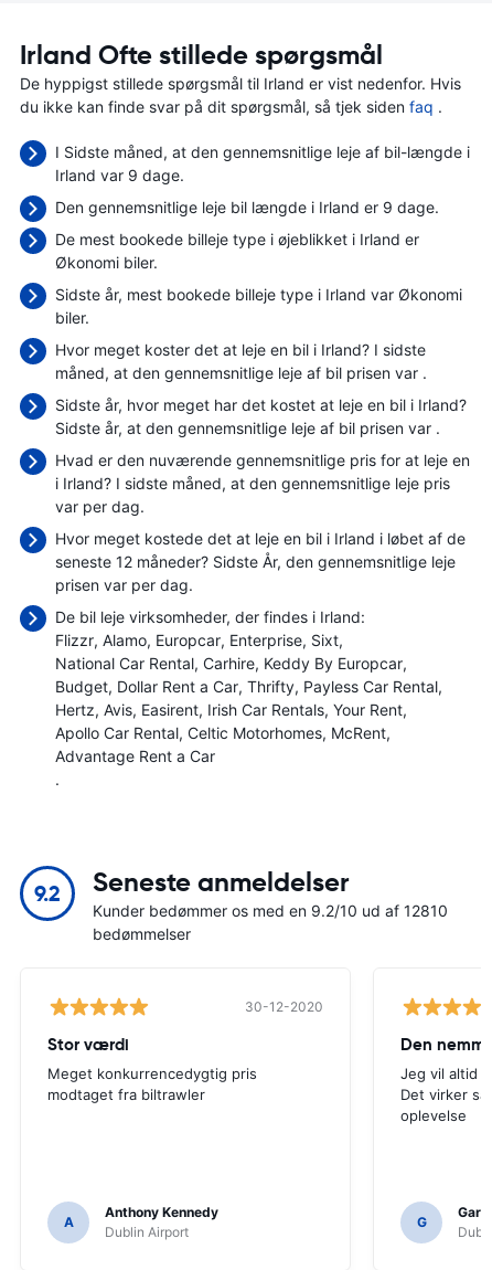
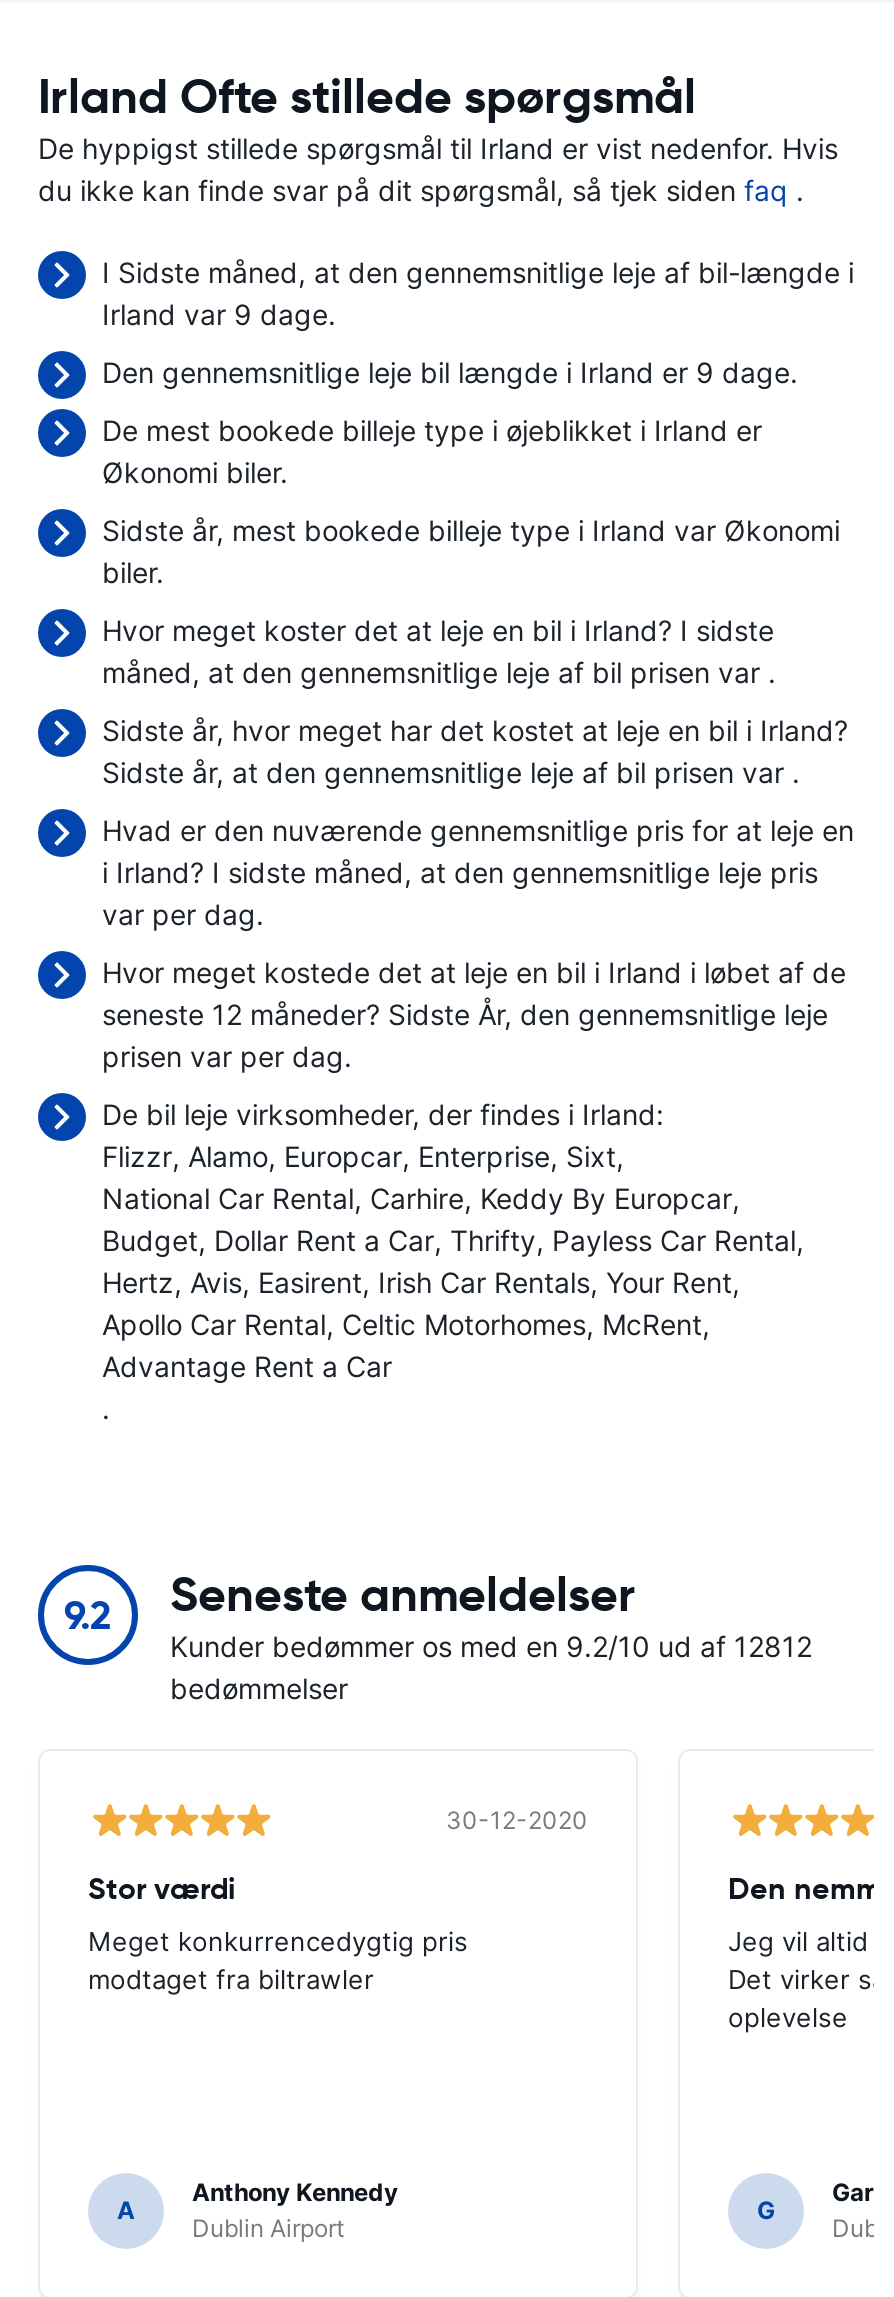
[93,901,448,920] Kunder bedømmer os med en 9.2/10 ud af 12810 -> [170,1629,812,1663] Kunder bedømmer os med en 9.2/10 ud af 12812

